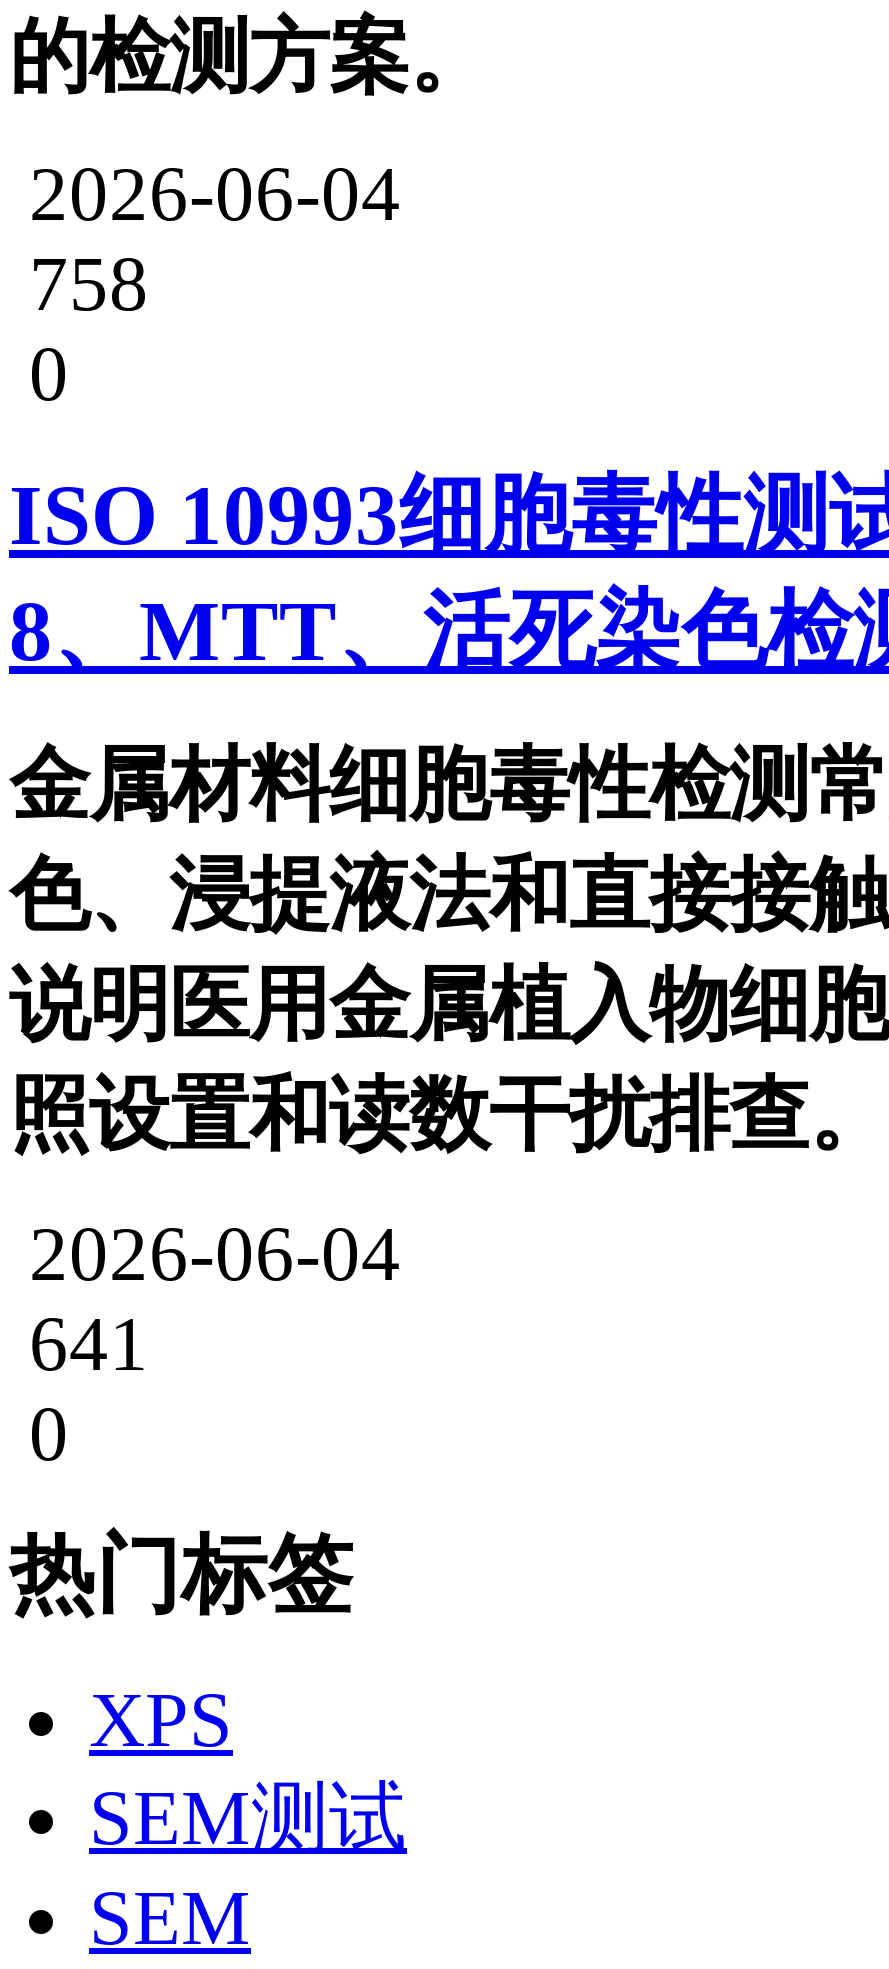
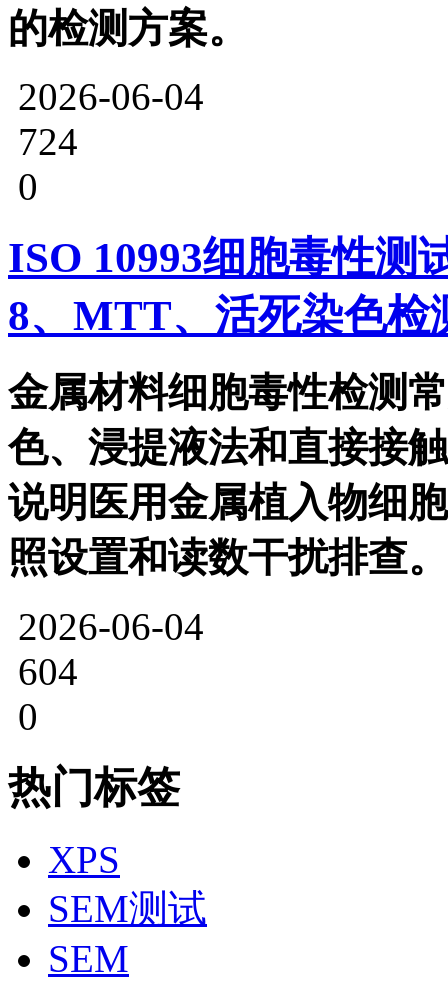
[9,240,149,326] 758 -> [8,120,78,163] 724
[9,1300,149,1386] 641 -> [8,650,78,693] 604

